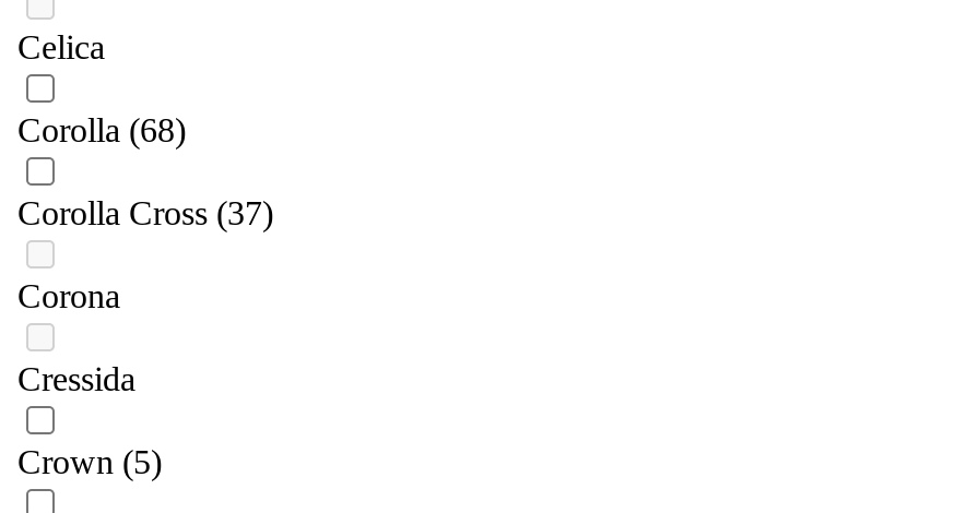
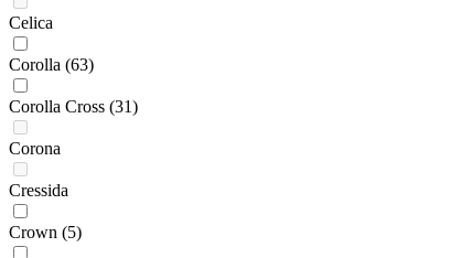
[17,112,186,149] Corolla (68) -> [9,56,94,74] Corolla (63)
[17,195,273,232] Corolla Cross (37) -> [9,97,138,116] Corolla Cross (31)

